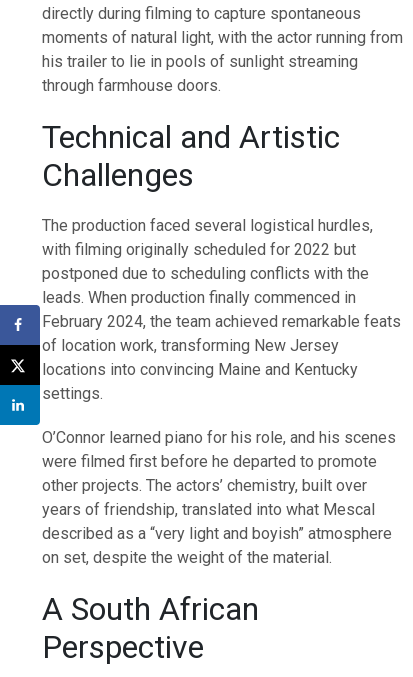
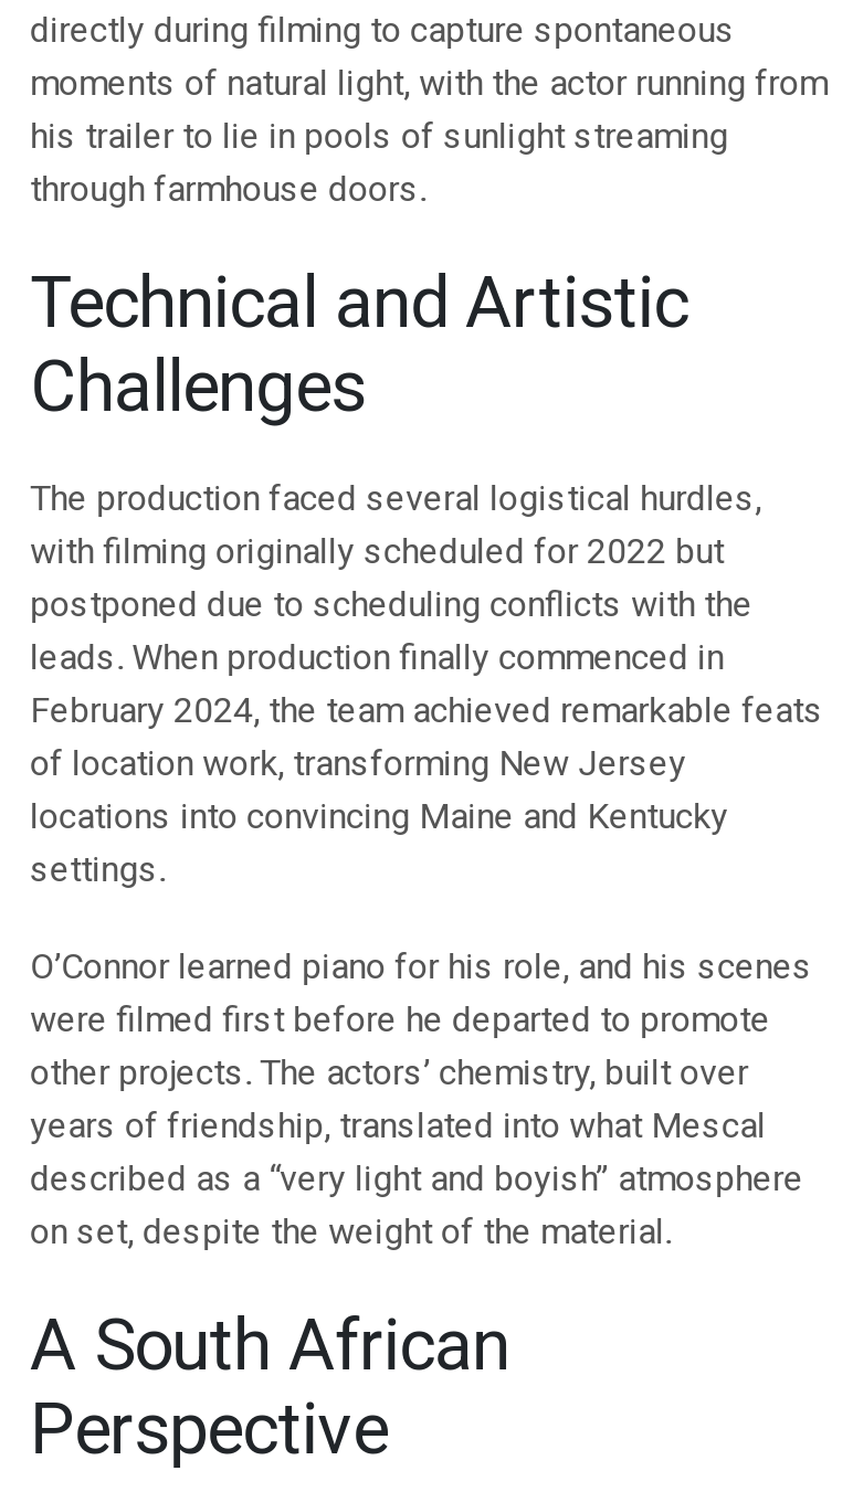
[3,304,41,426] [image] -> none

